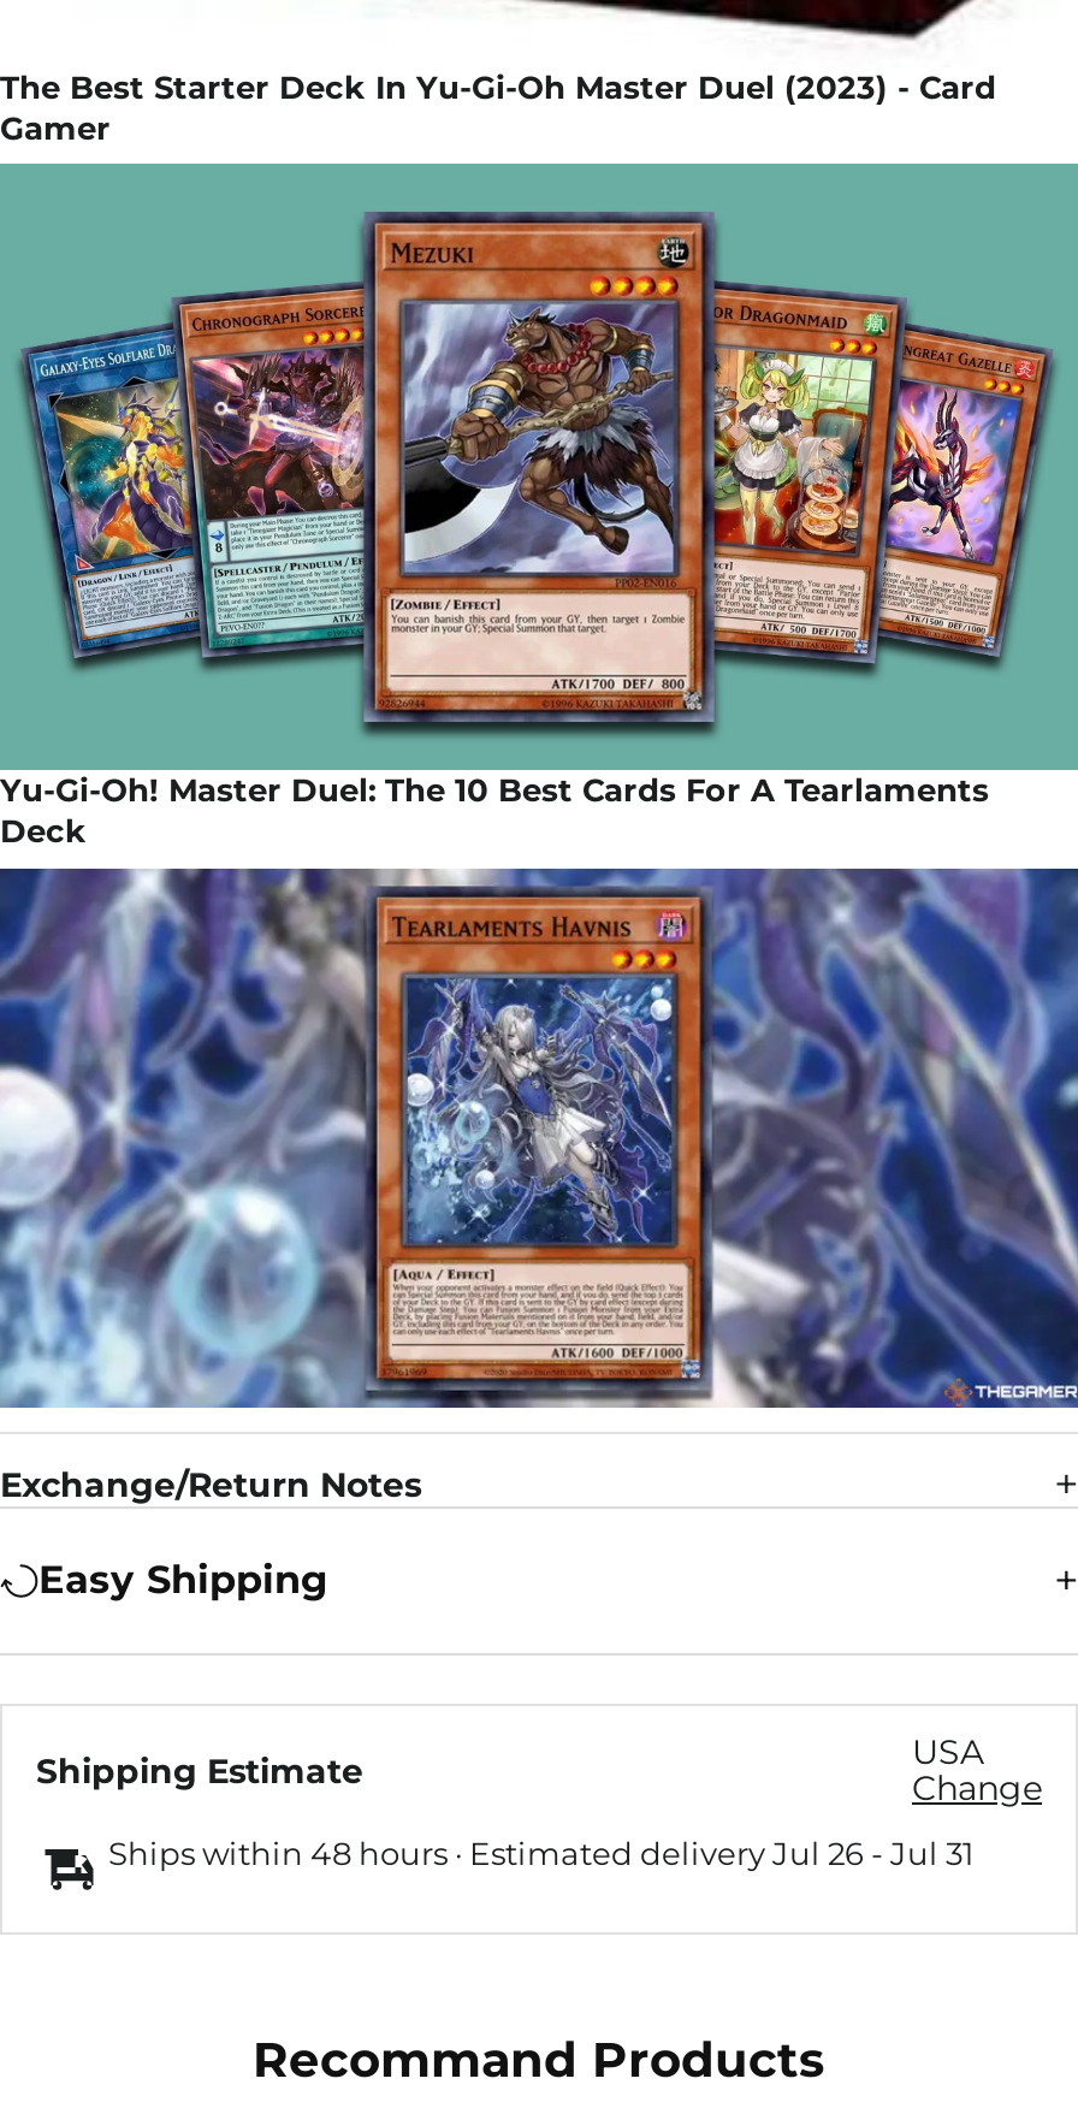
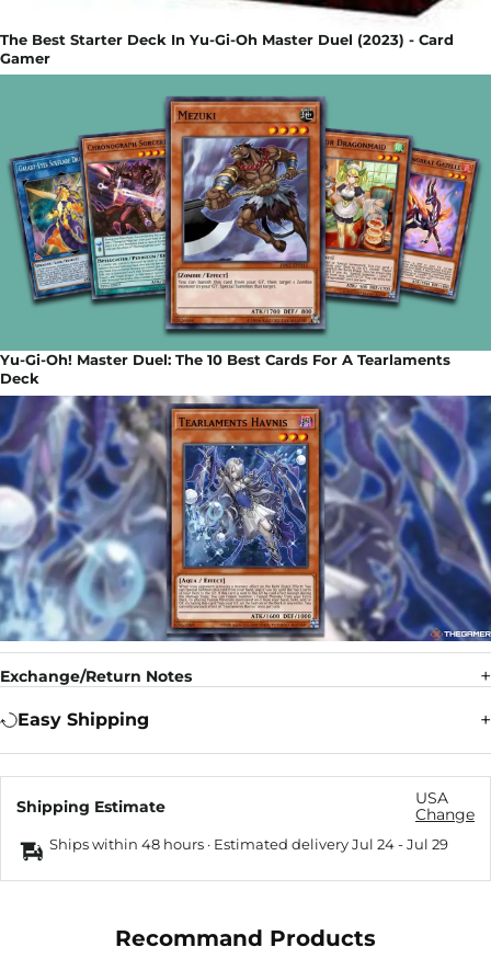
[108,1834,975,1873] Ships within 48 hours · Estimated delivery Jul 26 - Jul 31 -> [49,835,448,853] Ships within 48 hours · Estimated delivery Jul 24 - Jul 29

